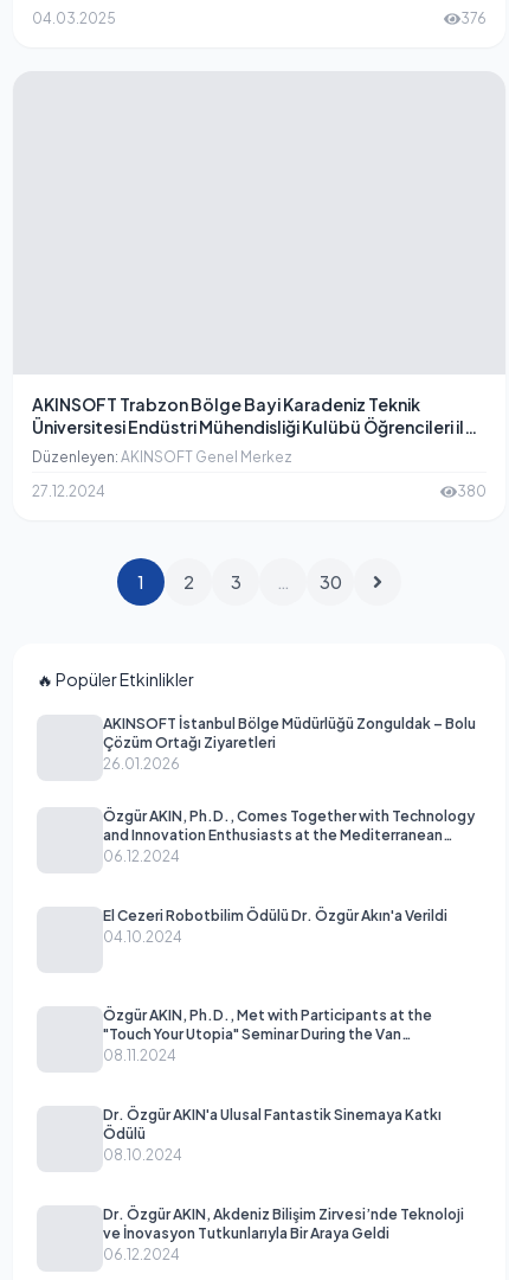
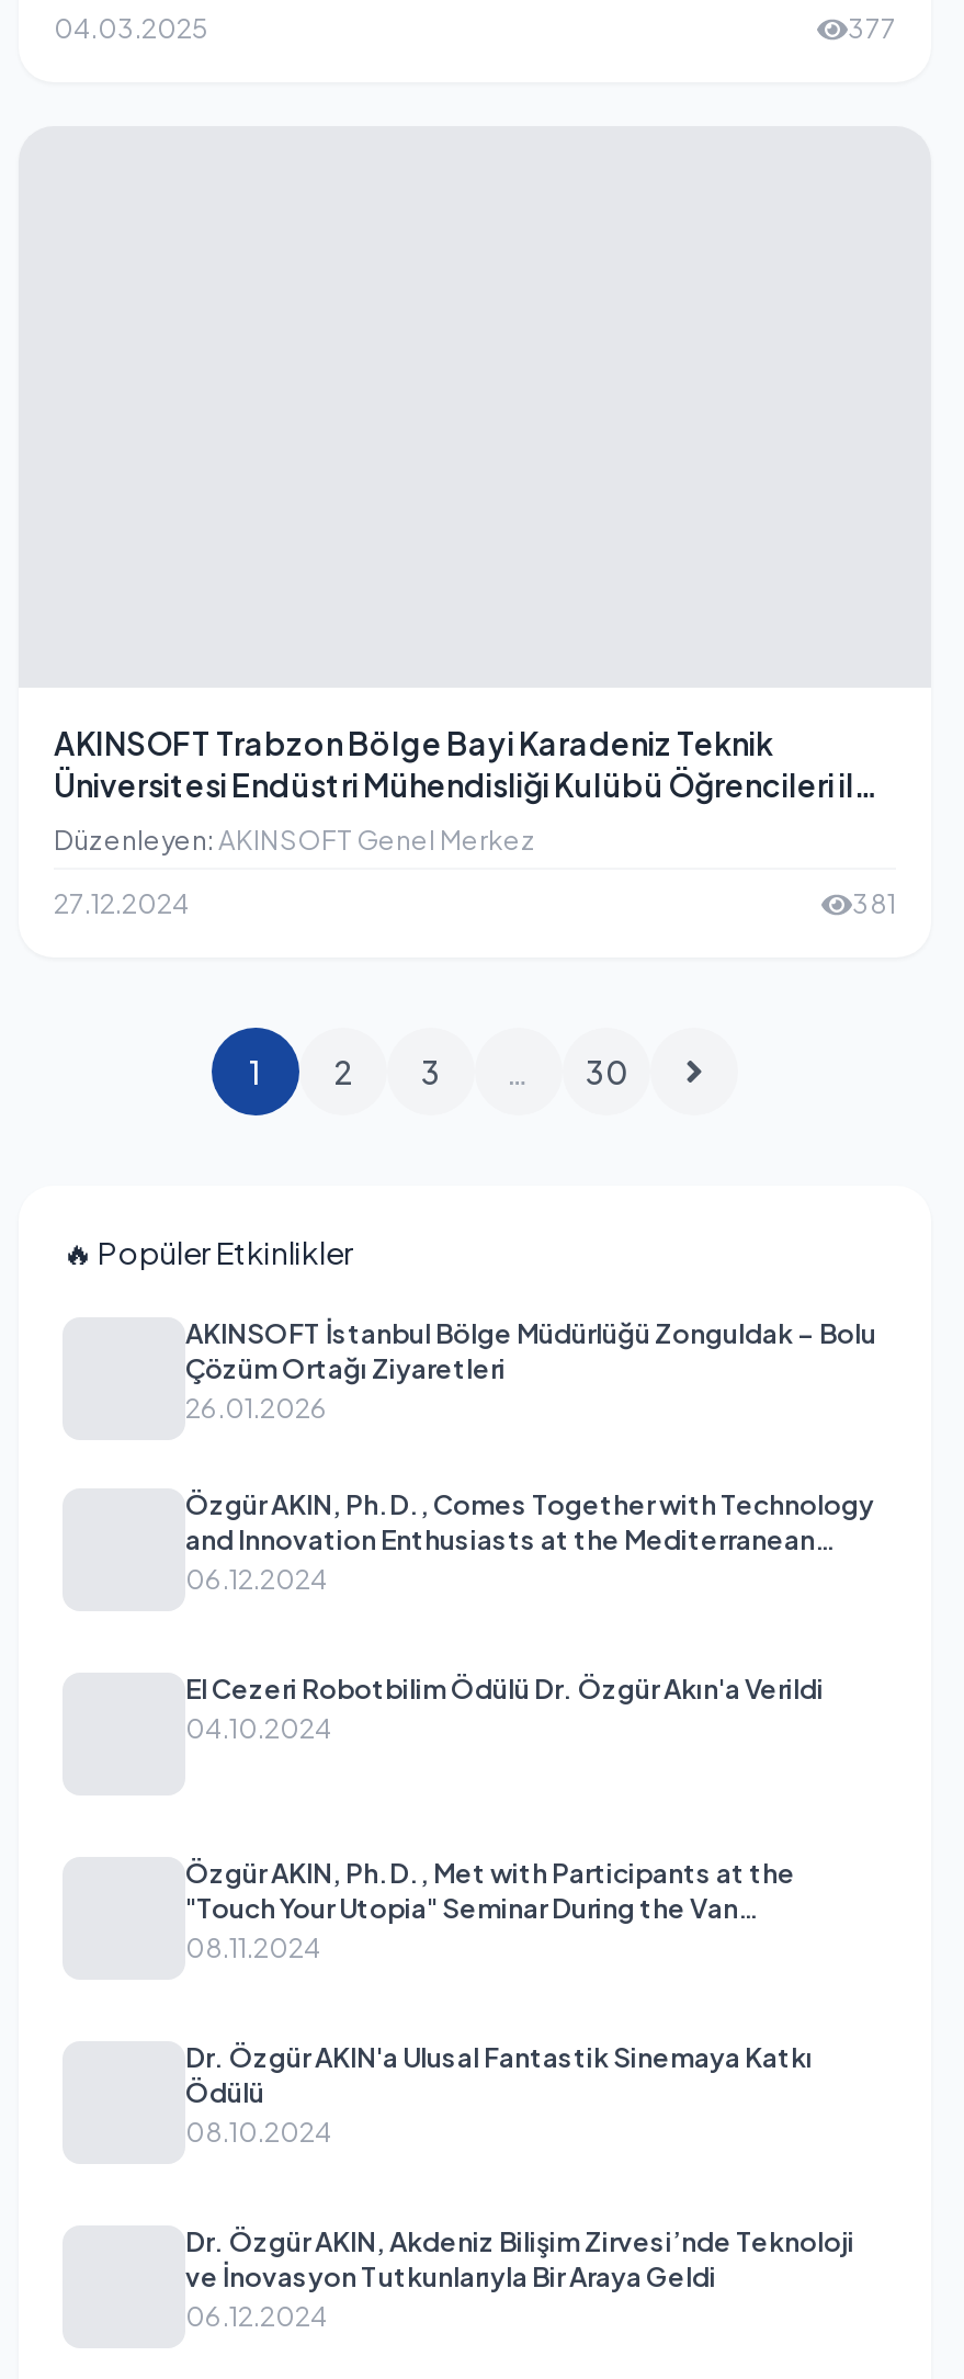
[460,9,487,27] 376 -> [848,12,896,45] 377
[457,482,487,500] 380 -> [852,887,896,920] 381

